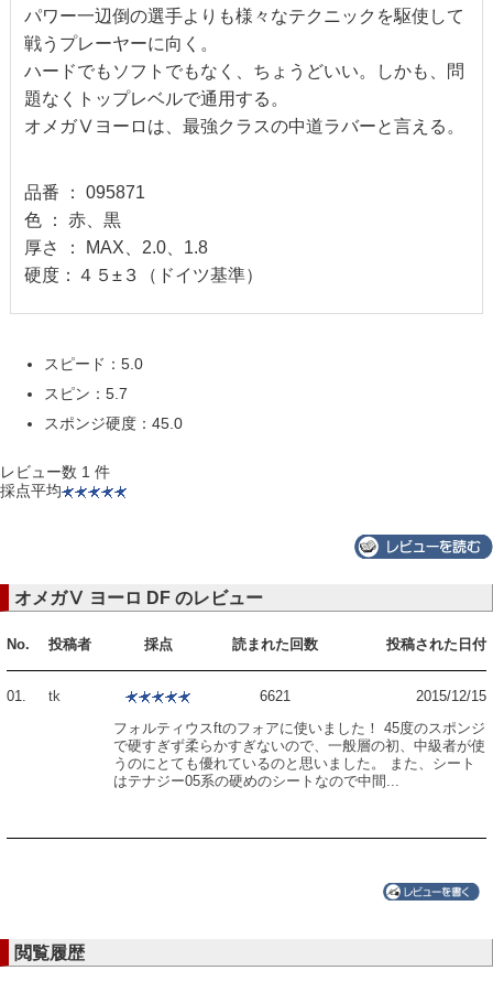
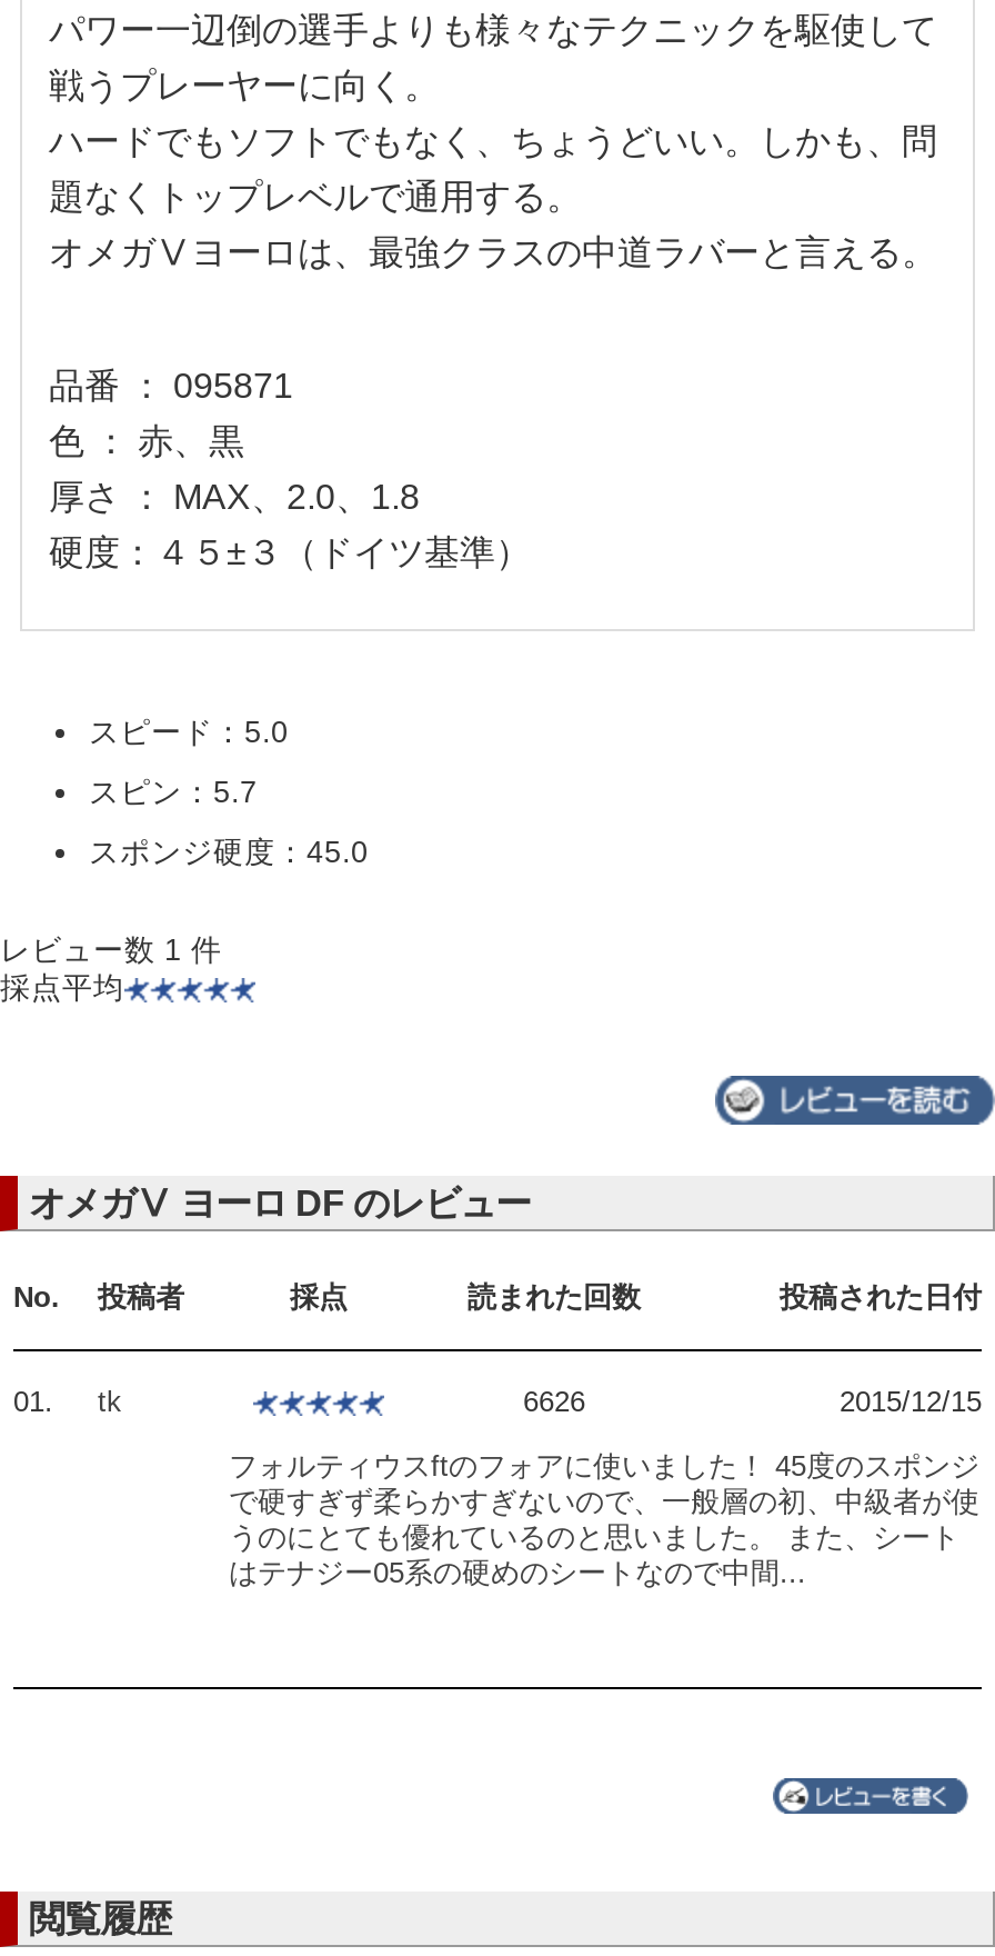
[259,688,290,704] 6621 -> [523,1385,585,1418] 6626

